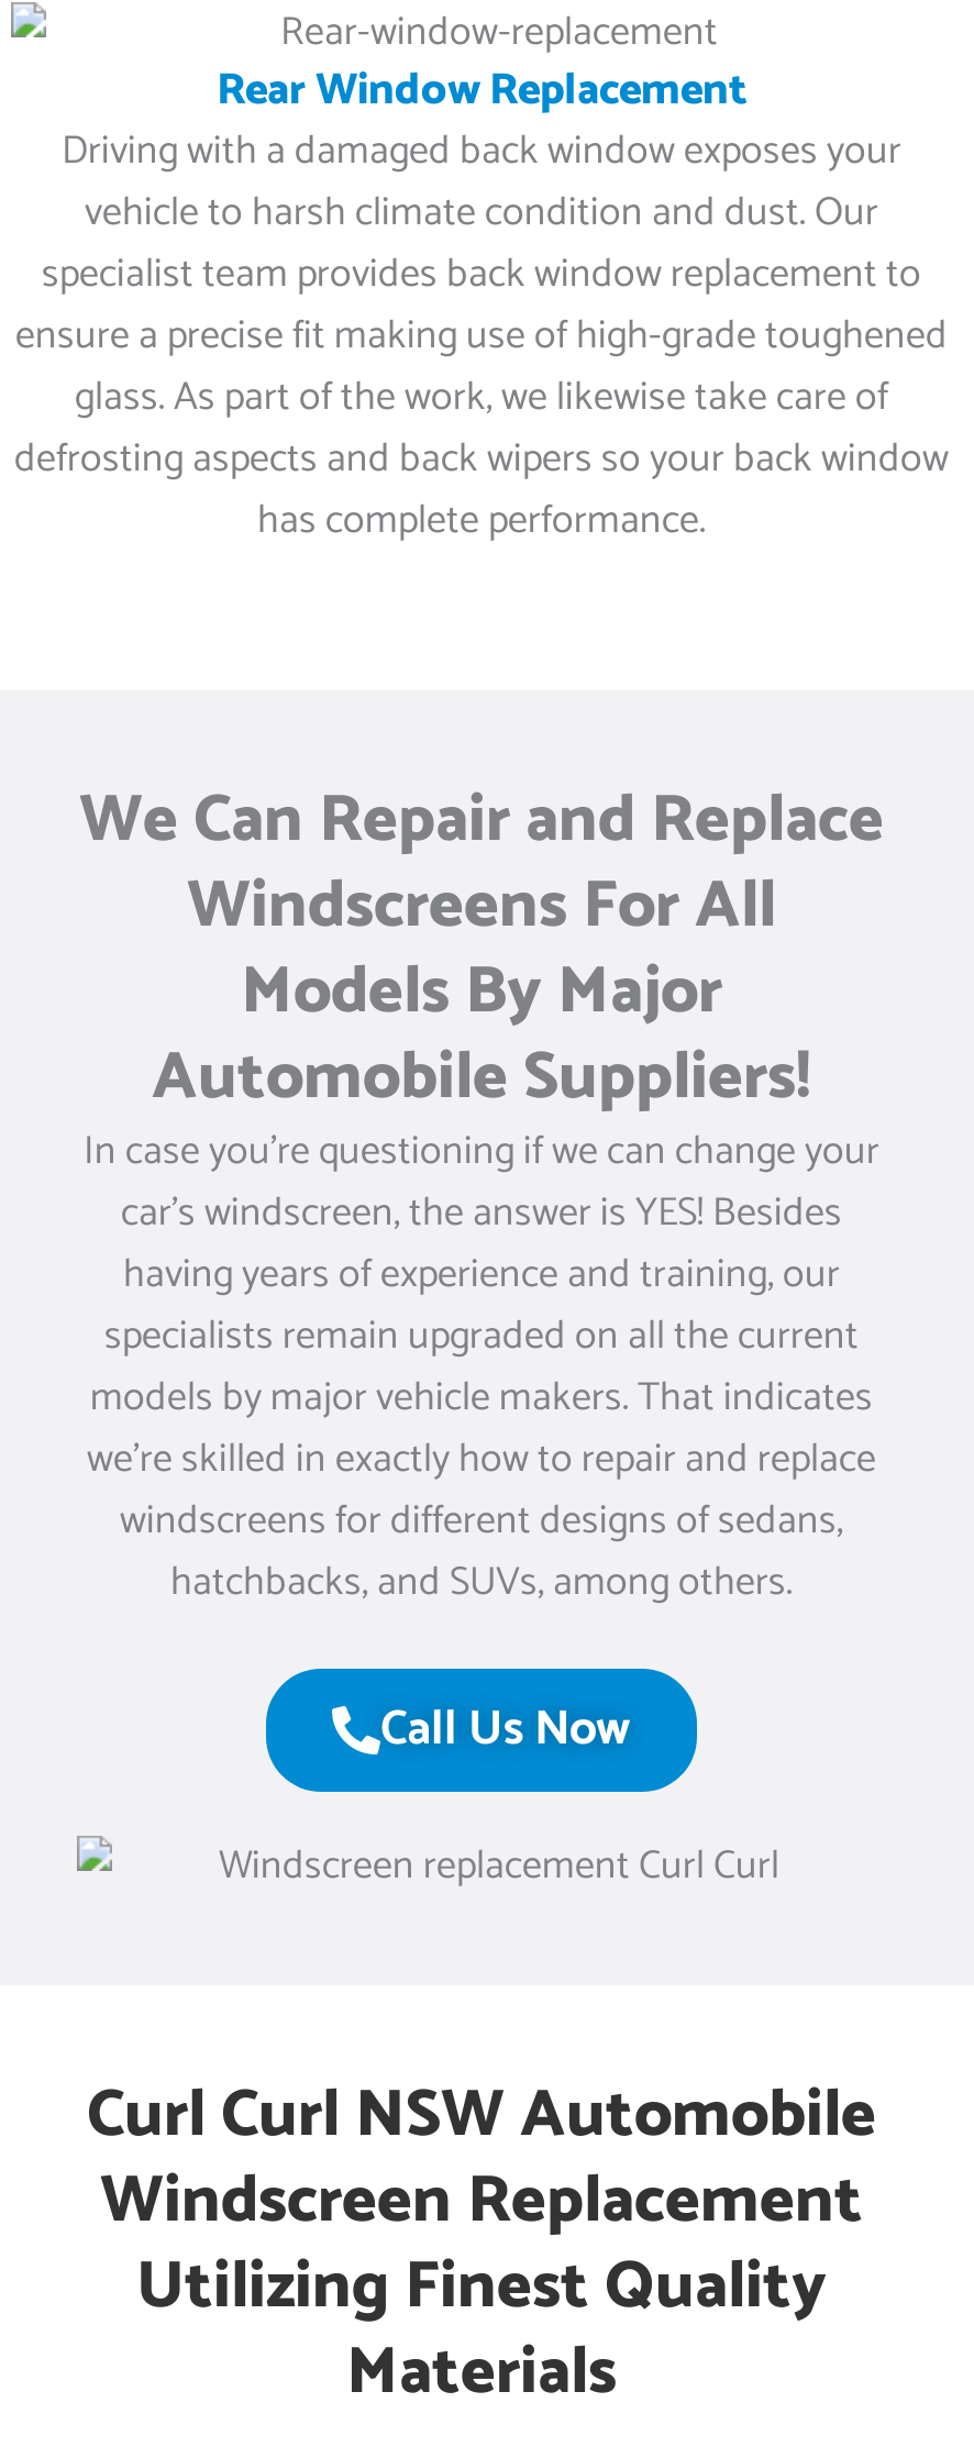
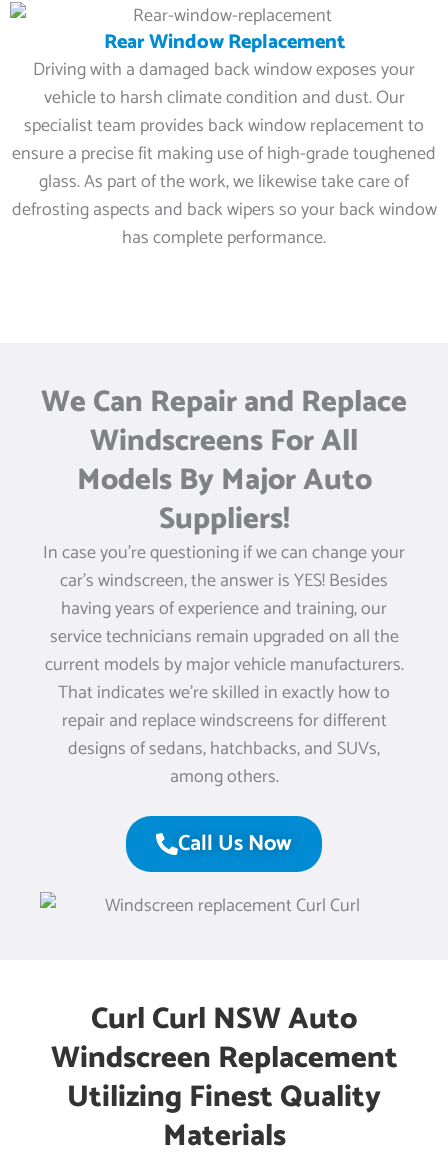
[152,938,811,1131] Models By Major | Automobile Suppliers! -> [76,456,371,544] Models By Major Auto | Suppliers!
[87,1303,876,1615] specialists remain upgraded on all the current | models by major vehicle makers. That indicates | we’re skilled in exactly how to repair and replace | windscreens for different designs of sedans, | hatchbacks, and SUVs, among others. -> [44,622,403,792] service technicians remain upgraded on all the | current models by major vehicle manufacturers. | That indicates we’re skilled in exactly how to | repair and replace windscreens for different | designs of sedans, hatchbacks, and SUVs, | among others.
[87,2063,876,2171] Curl Curl NSW Automobile -> [91,995,357,1044] Curl Curl NSW Auto

